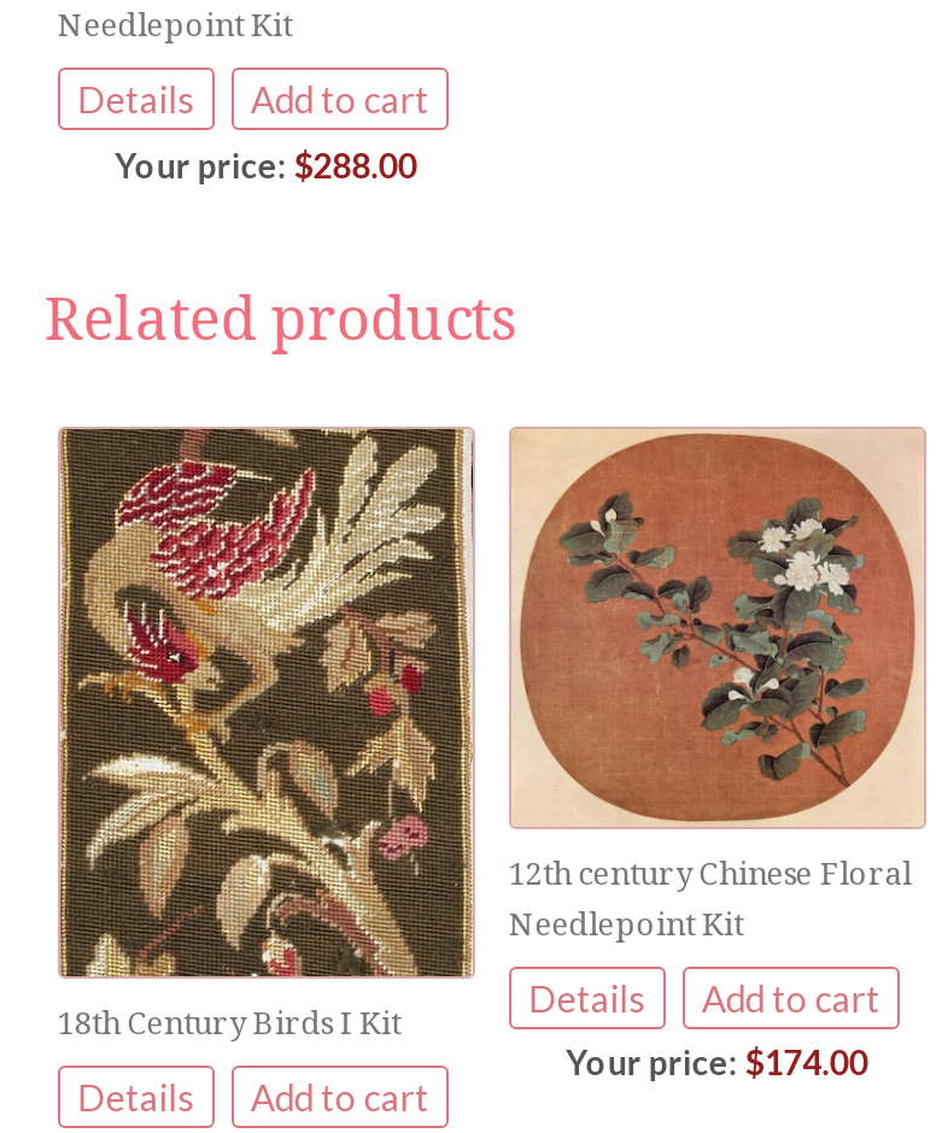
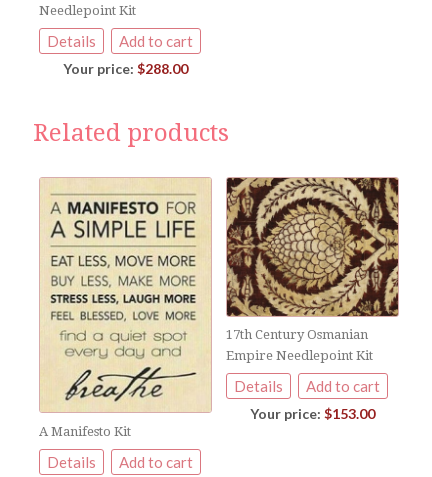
[58,427,475,1041] [image] | 18th Century Birds I Kit -> [39,178,210,439] [image] | A Manifesto Kit
[509,427,924,942] [image] | 12th century Chinese Floral | Needlepoint Kit -> [226,177,399,363] [image] | 17th Century Osmanian | Empire Needlepoint Kit
moved [528,976,880,1019] -> [234,377,380,395]: Details | Add to cart
[745,1043,868,1084] $174.00 -> [324,405,375,422] $153.00

